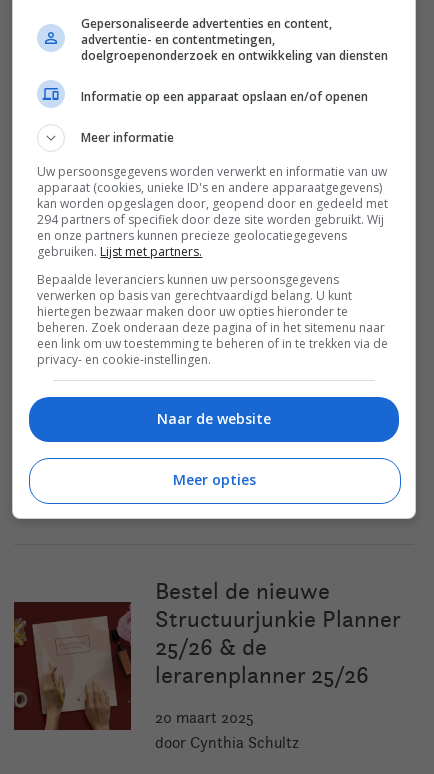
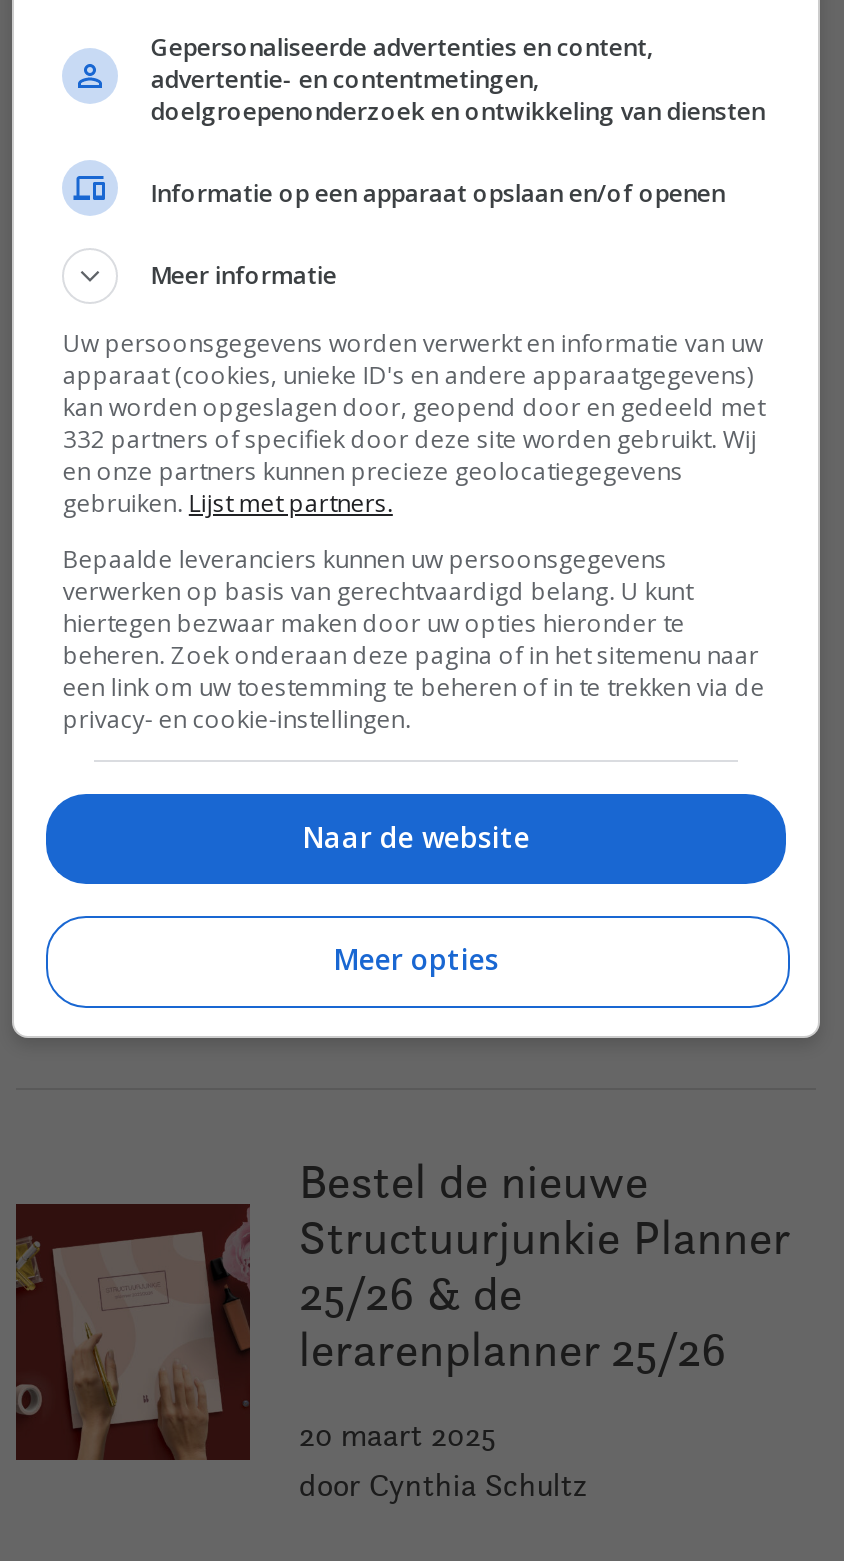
[37,211,384,228] 294 partners of specifiek door deze site worden gebruikt. Wij -> [63,422,757,456] 332 partners of specifiek door deze site worden gebruikt. Wij

